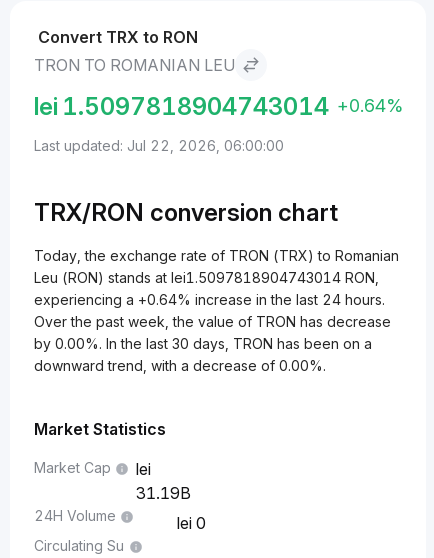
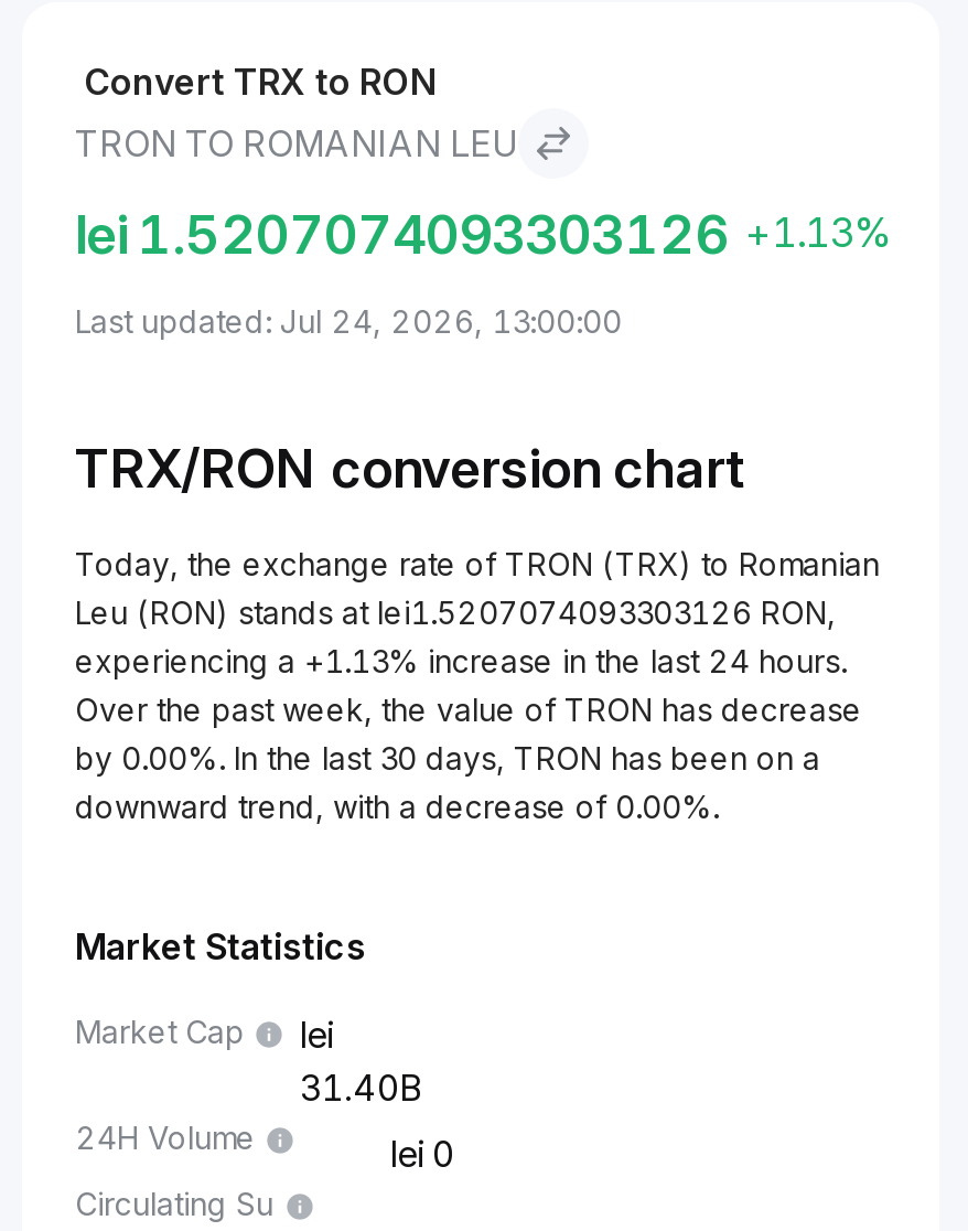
[34,92,403,121] lei 1.5097818904743014 +0.64% -> [75,203,891,267] lei 1.5207074093303126 +1.13%
[34,137,284,154] Last updated: Jul 22, 2026, 06:00:00 -> [75,302,622,340] Last updated: Jul 24, 2026, 13:00:00
[34,269,379,286] Leu (RON) stands at lei1.5097818904743014 RON, -> [75,593,836,631] Leu (RON) stands at lei1.5207074093303126 RON,
[34,291,385,308] experiencing a +0.64% increase in the last 24 hours. -> [75,642,847,679] experiencing a +1.13% increase in the last 24 hours.
[136,483,191,503] 31.19B -> [300,1066,423,1110] 31.40B

